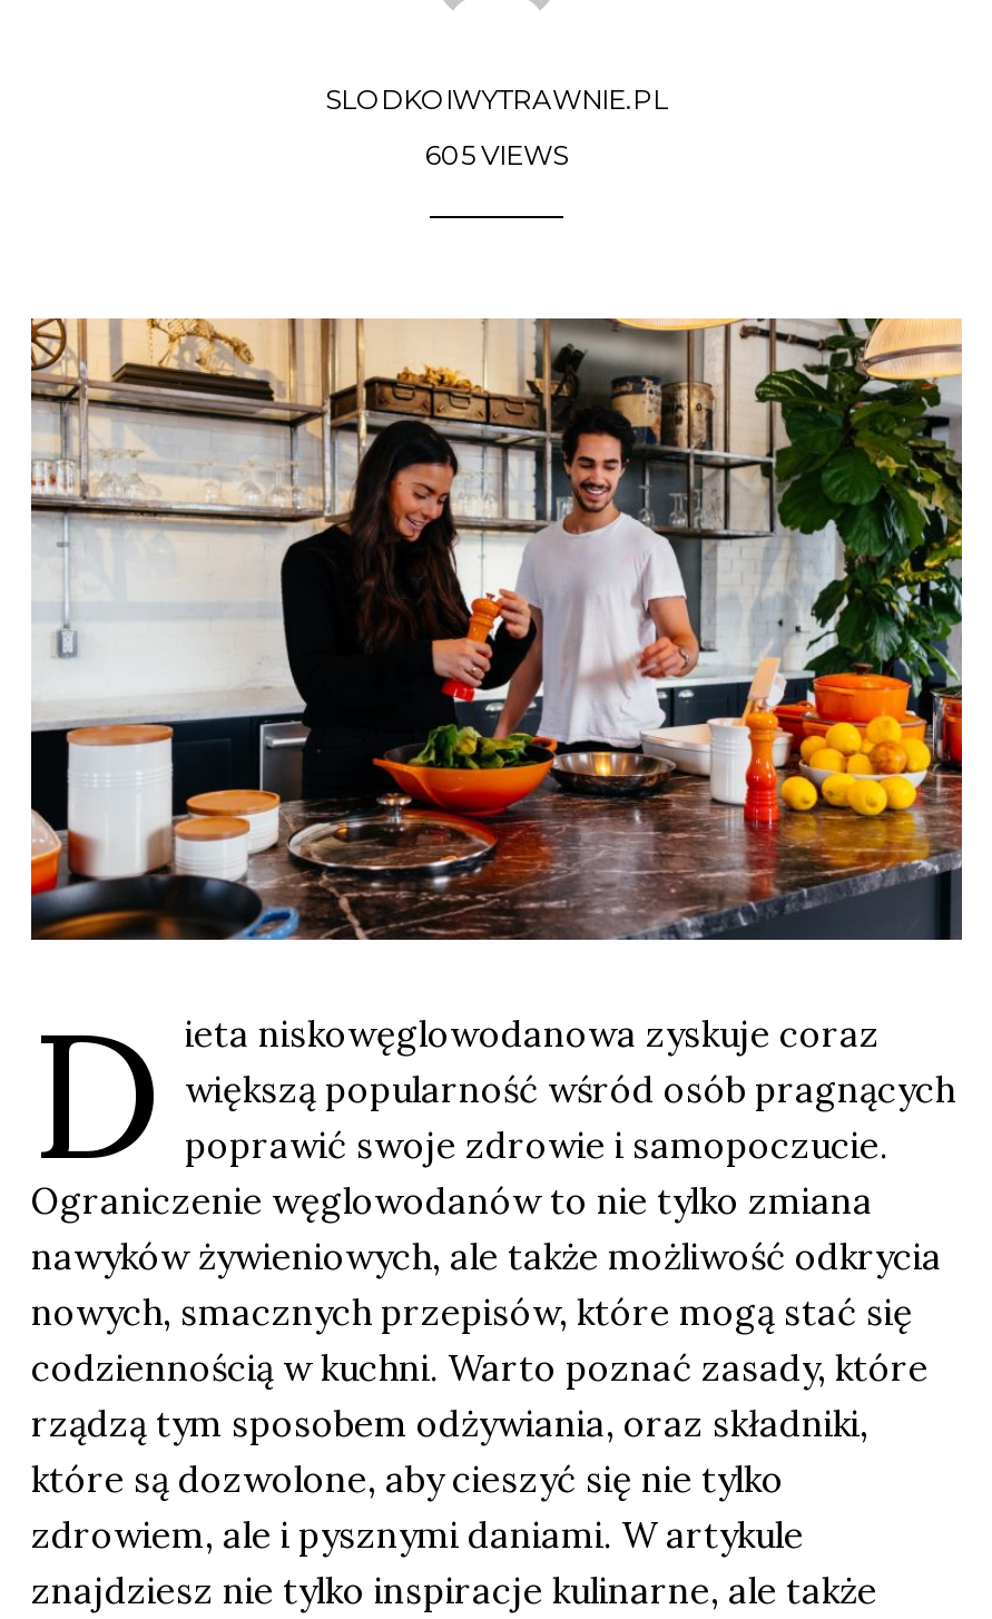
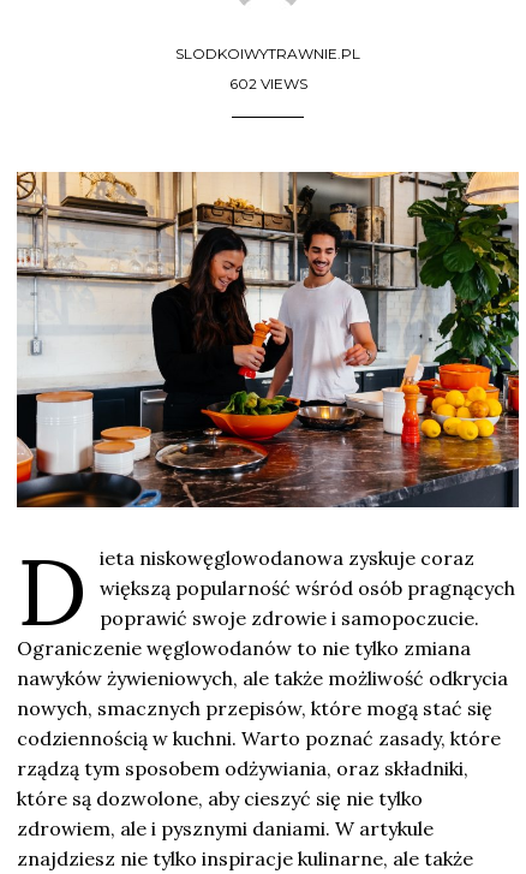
[425,139,568,172] 605 VIEWS -> [229,75,307,93] 602 VIEWS

